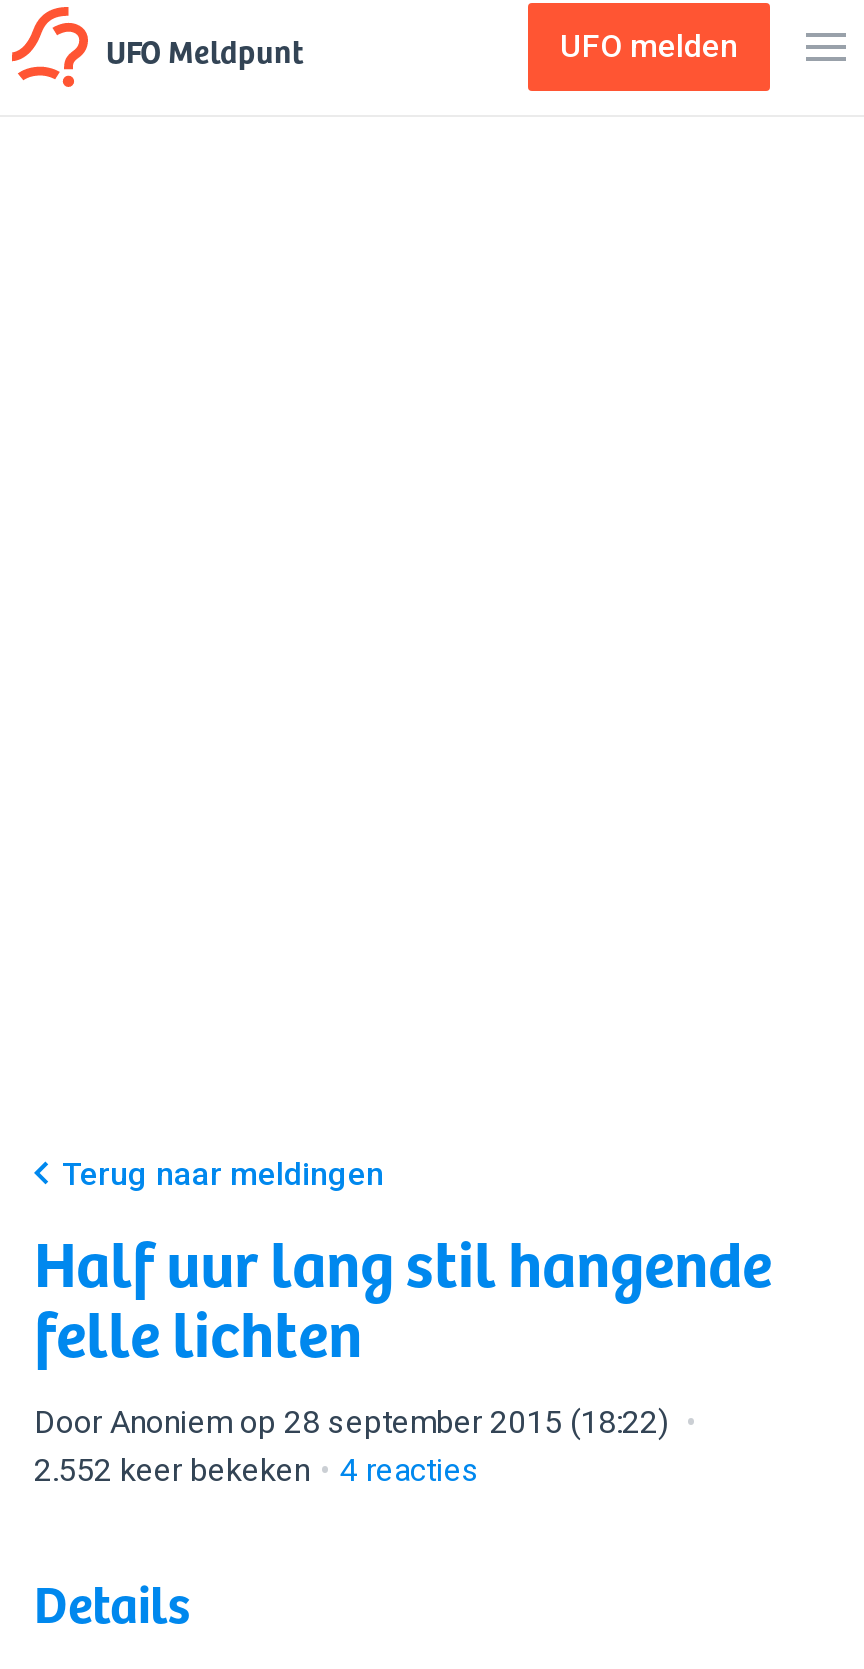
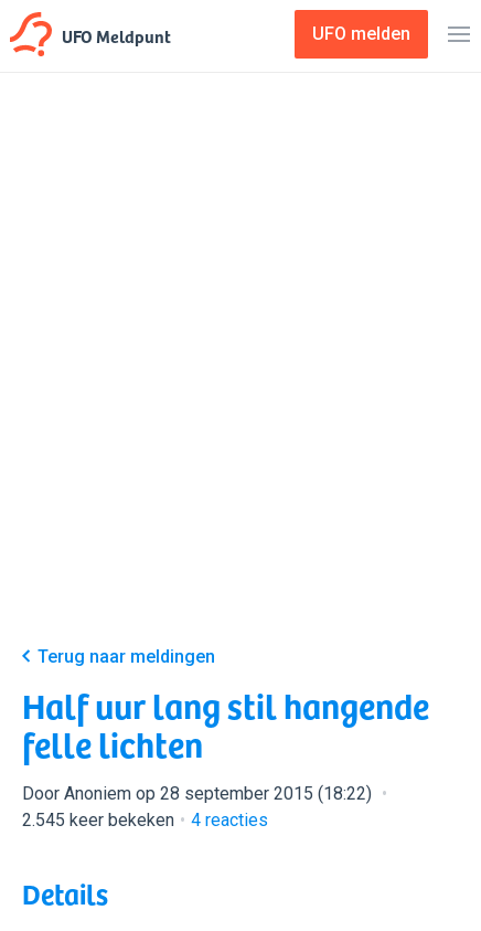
[34,1451,480,1489] 2.552 keer bekeken 4 reacties -> [22,810,268,831] 2.545 keer bekeken 4 reacties

